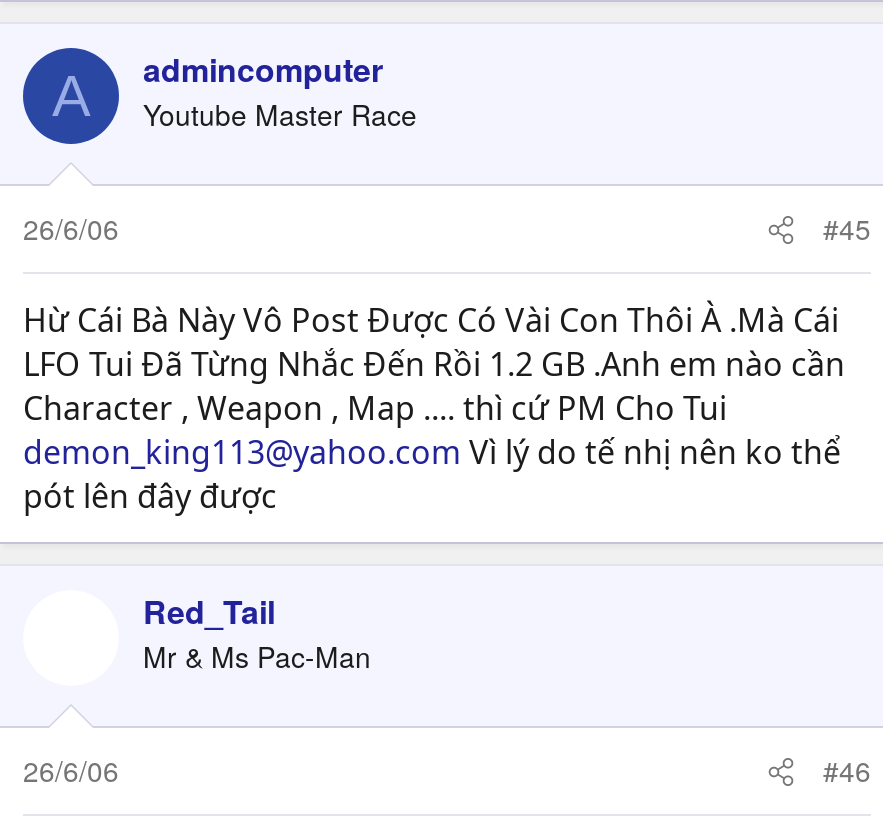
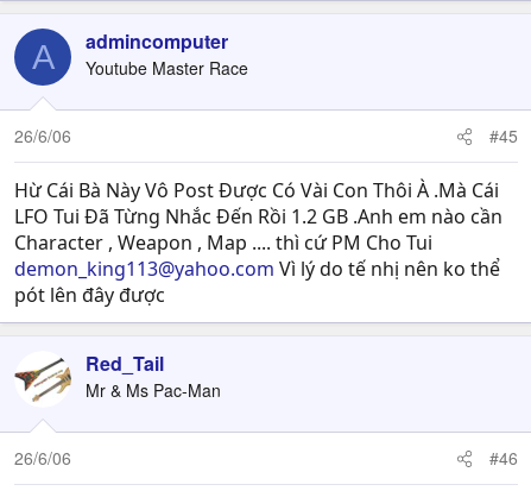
none -> [13,357,72,403] [image]

